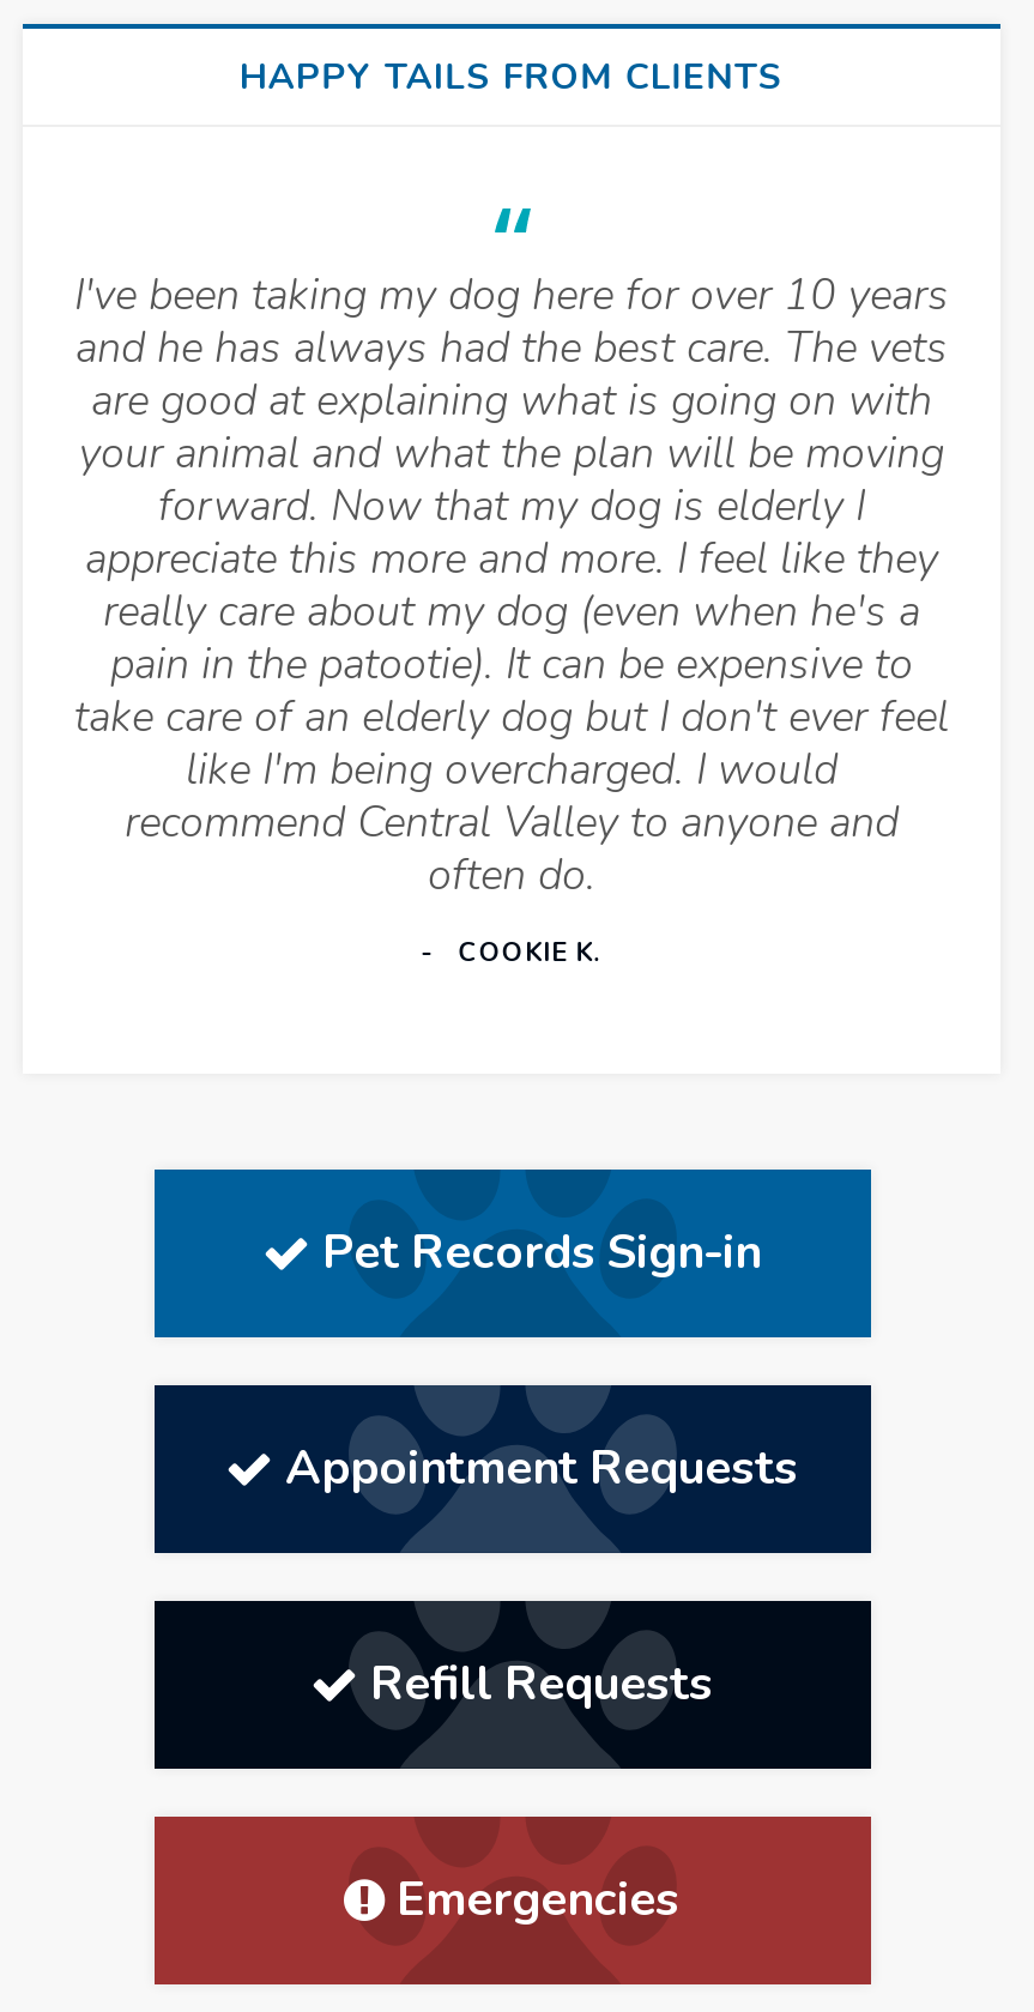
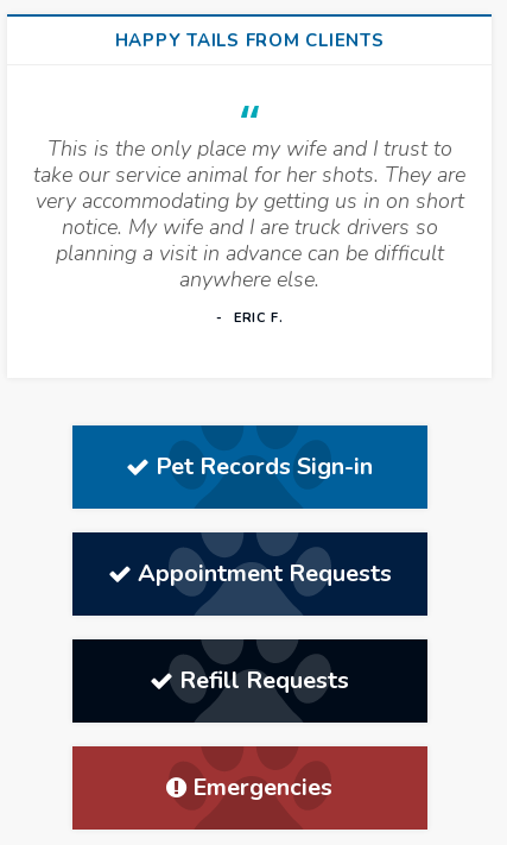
[74,266,949,903] I've been taking my dog here for over 10 years | and he has always had the best care. The vets | are good at explaining what is going on with | your animal and what the plan will be moving | forward. Now that my dog is elderly I | appreciate this more and more. I feel like they | really care about my dog (even when he's a | pain in the patootie). It can be expensive to | take care of an elderly dog but I don't ever feel | like I'm being overcharged. I would | recommend Central Valley to anyone and | often do. -> [33,134,465,293] This is the only place my wife and I trust to | take our service animal for her shots. They are | very accommodating by getting us in on short | notice. My wife and I are truck drivers so | planning a visit in advance can be difficult | anywhere else.
[458,934,602,970] COOKIE K. -> [234,309,283,327] ERIC F.

